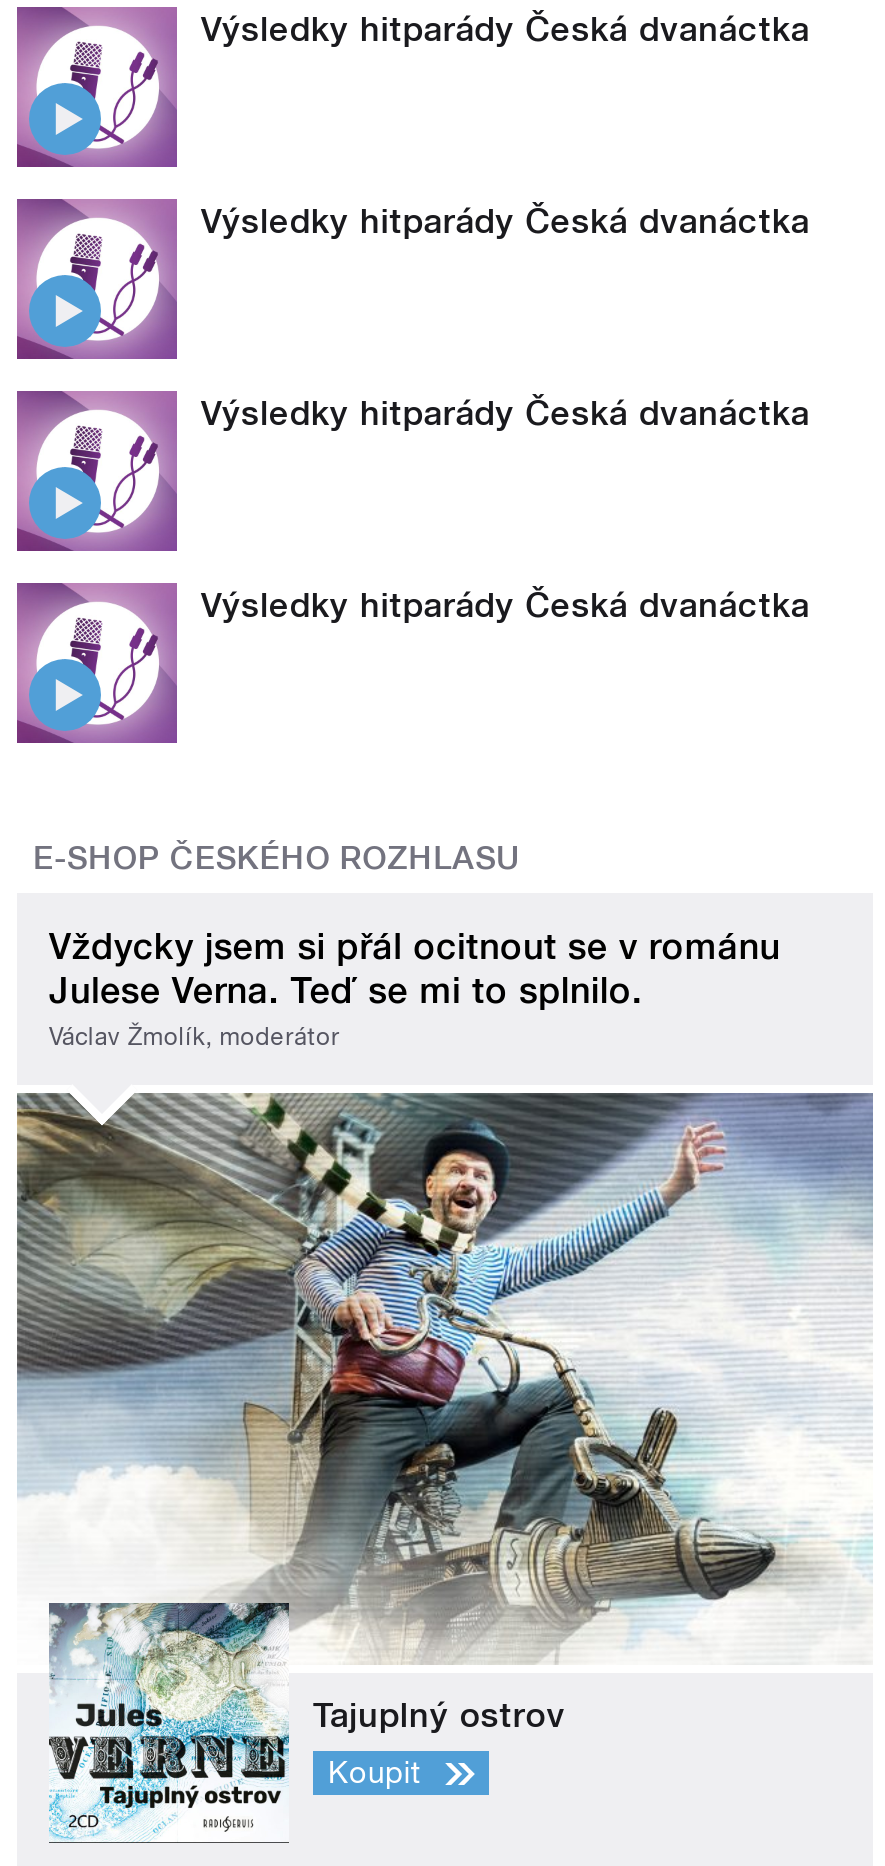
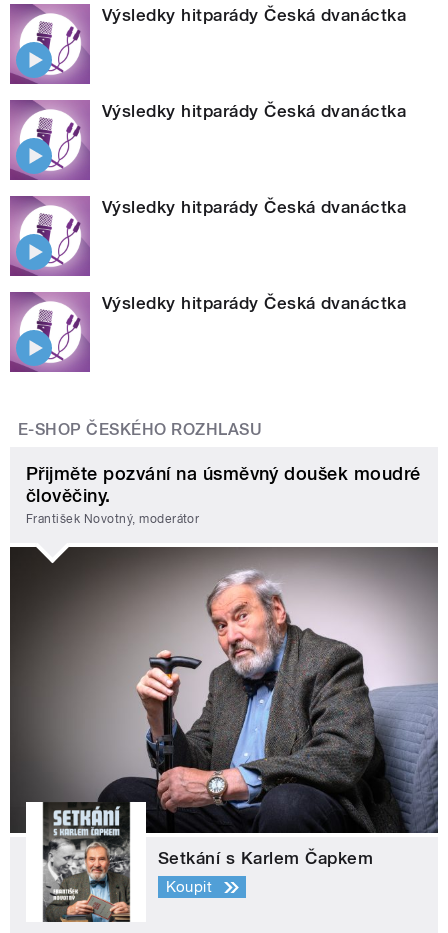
[49,925,780,1052] Vždycky jsem si přál ocitnout se v románu | Julese Verna. Teď se mi to splnilo. | Václav Žmolík, moderátor -> [26,463,421,526] Přijměte pozvání na úsměvný doušek moudré | člověčiny. | František Novotný, moderátor
[15,1091,875,1843] [image] | Tajuplný ostrov -> [9,546,439,923] [image] | Setkání s Karlem Čapkem

